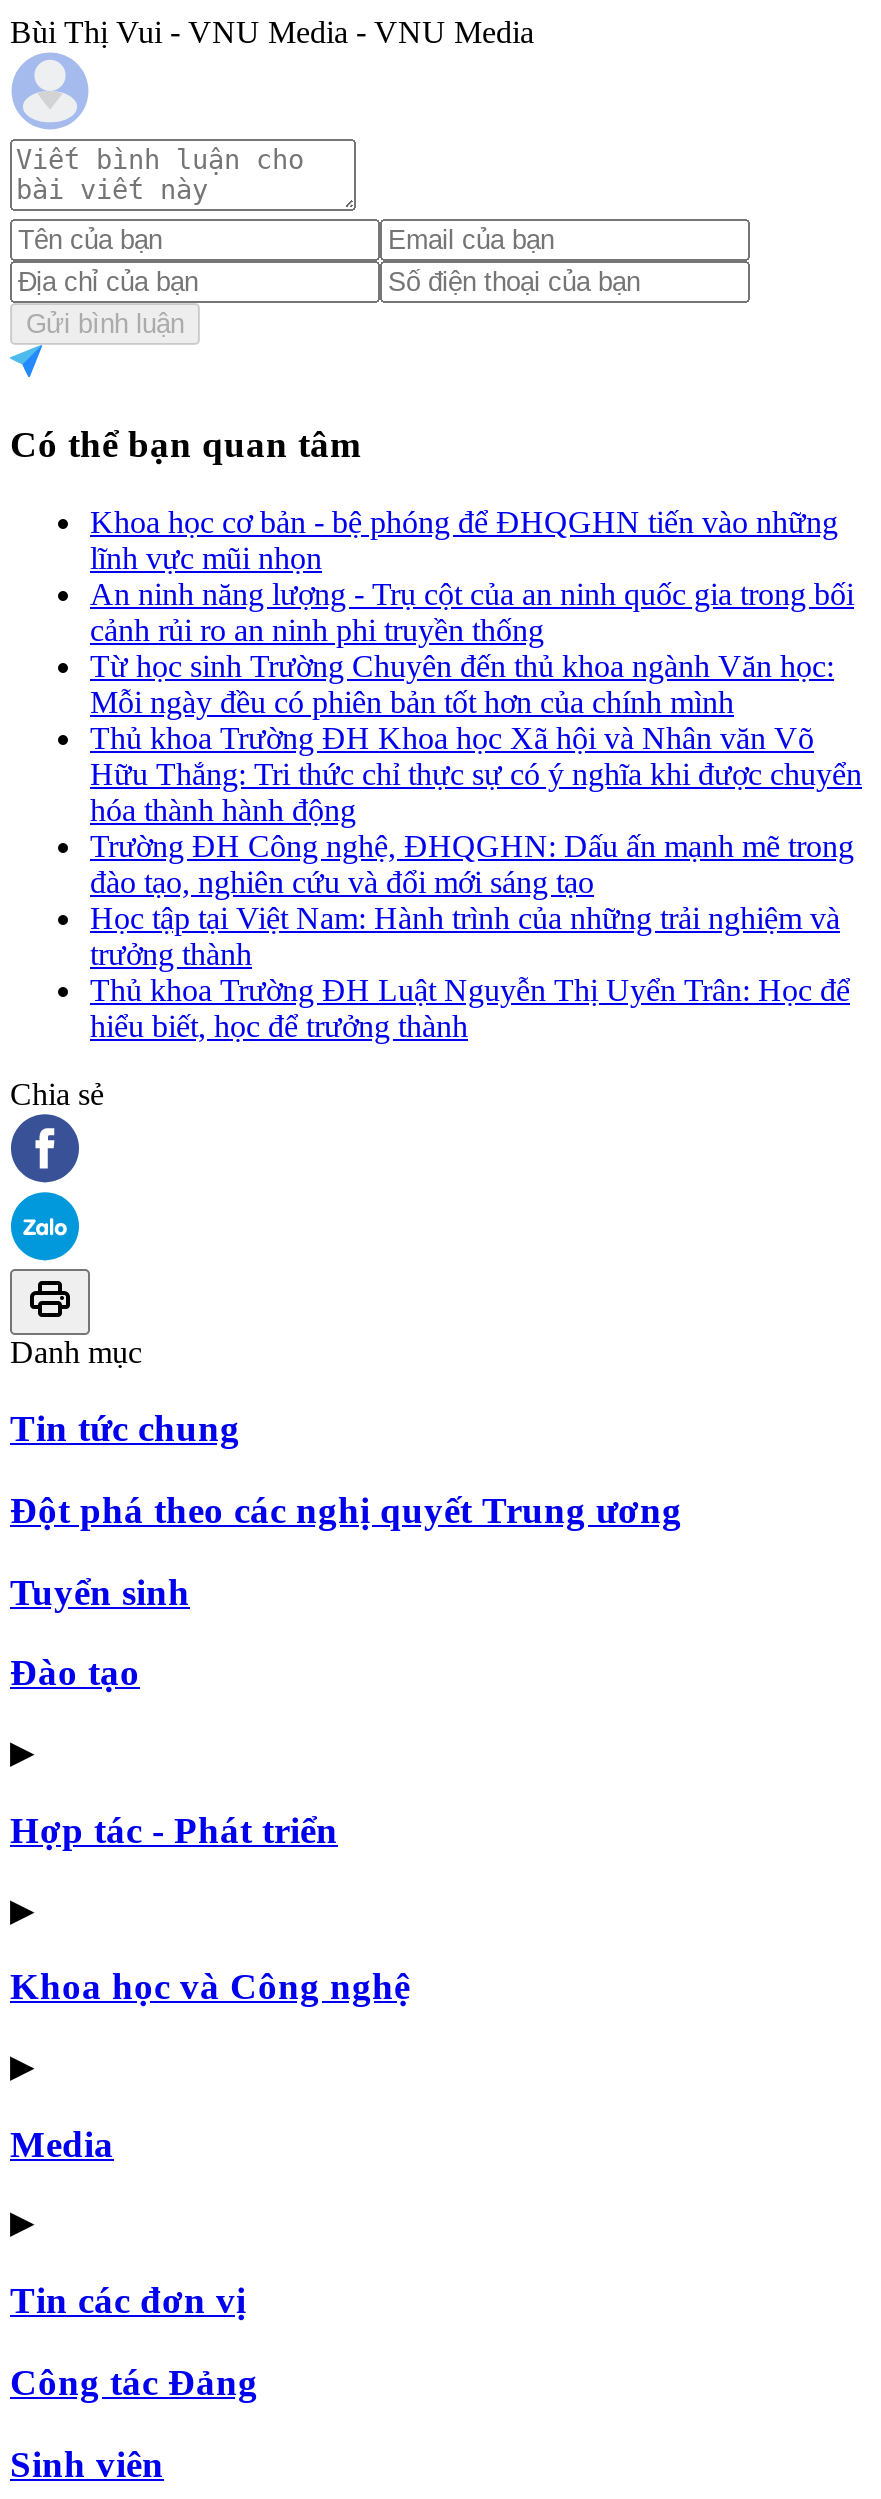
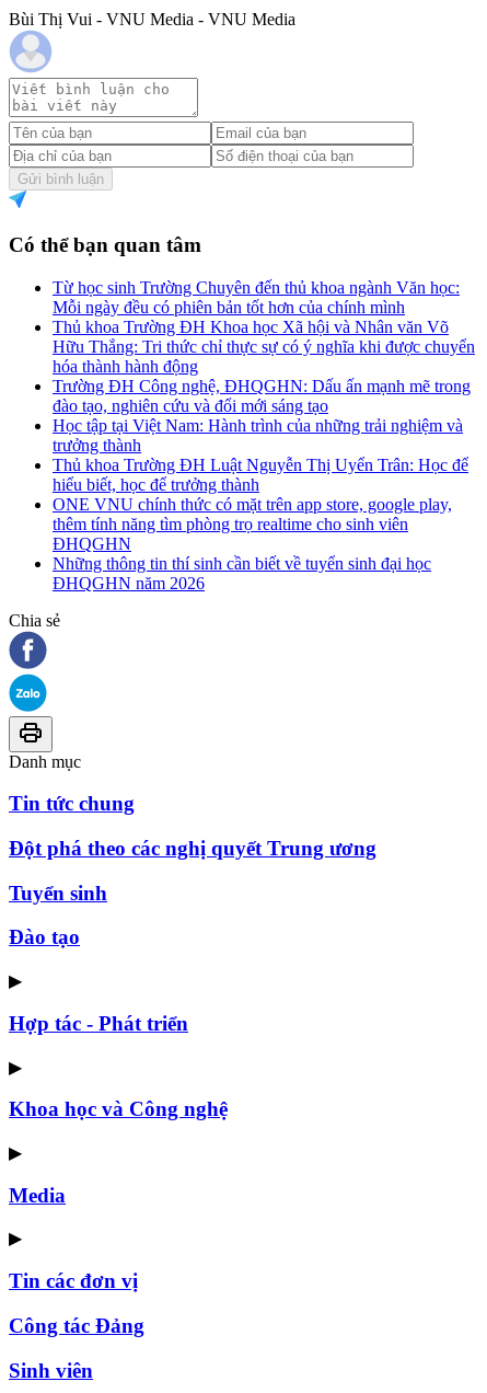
[90,504,854,646] Khoa học cơ bản - bệ phóng để ĐHQGHN tiến vào những | lĩnh vực mũi nhọn | An ninh năng lượng - Trụ cột của an ninh quốc gia trong bối | cảnh rủi ro an ninh phi truyền thống -> none
moved [90,648,862,1042] -> [53,278,475,493]: Từ học sinh Trường Chuyên đến thủ khoa ngành Văn học: | Mỗi ngày đều có phiên bản tốt hơn của chính mình | Thủ khoa Trường ĐH Khoa học Xã hội và Nhân văn Võ | ... | Thủ khoa Trường ĐH Luật Nguyễn Thị Uyển Trân: Học để | hiểu biết, học để trưởng thành
none -> [53,494,452,592] ONE VNU chính thức có mặt trên app store, google play, | thêm tính năng tìm phòng trọ realtime cho sinh viên | ĐHQGHN | Những thông tin thí sinh cần biết về tuyển sinh đại học | ĐHQGHN năm 2026

